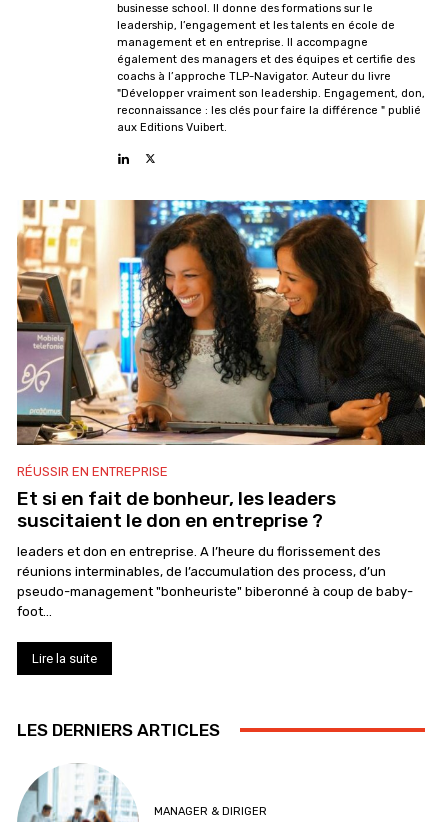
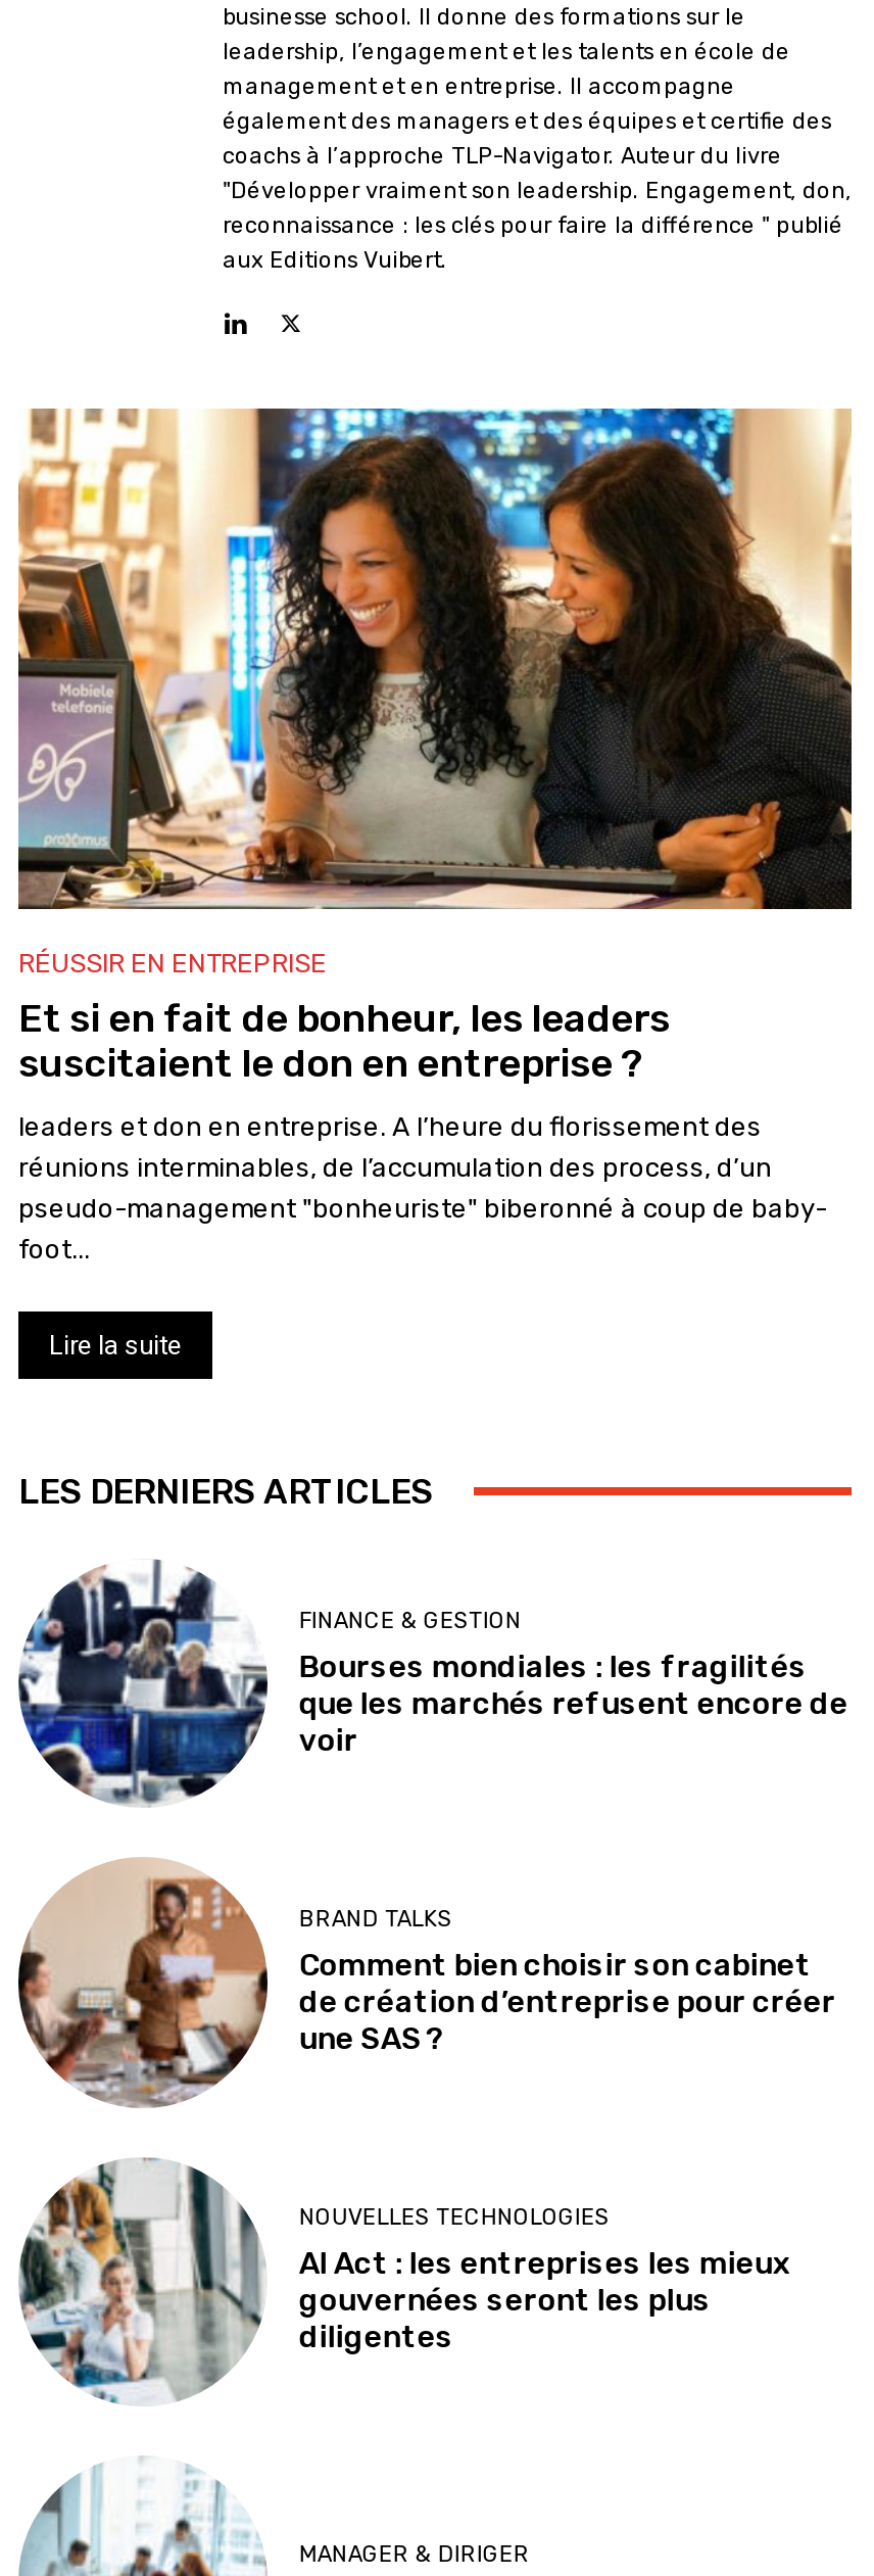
none -> [16,1859,836,2108] [image] | BRAND TALKS | Comment bien choisir son cabinet | de création d’entreprise pour créer | une SAS ?
none -> [18,1559,848,1806] [image] | FINANCE & GESTION | Bourses mondiales : les fragilités | que les marchés refusent encore de | voir
none -> [20,2157,789,2404] [image] | NOUVELLES TECHNOLOGIES | AI Act : les entreprises les mieux | gouvernées seront les plus | diligentes

